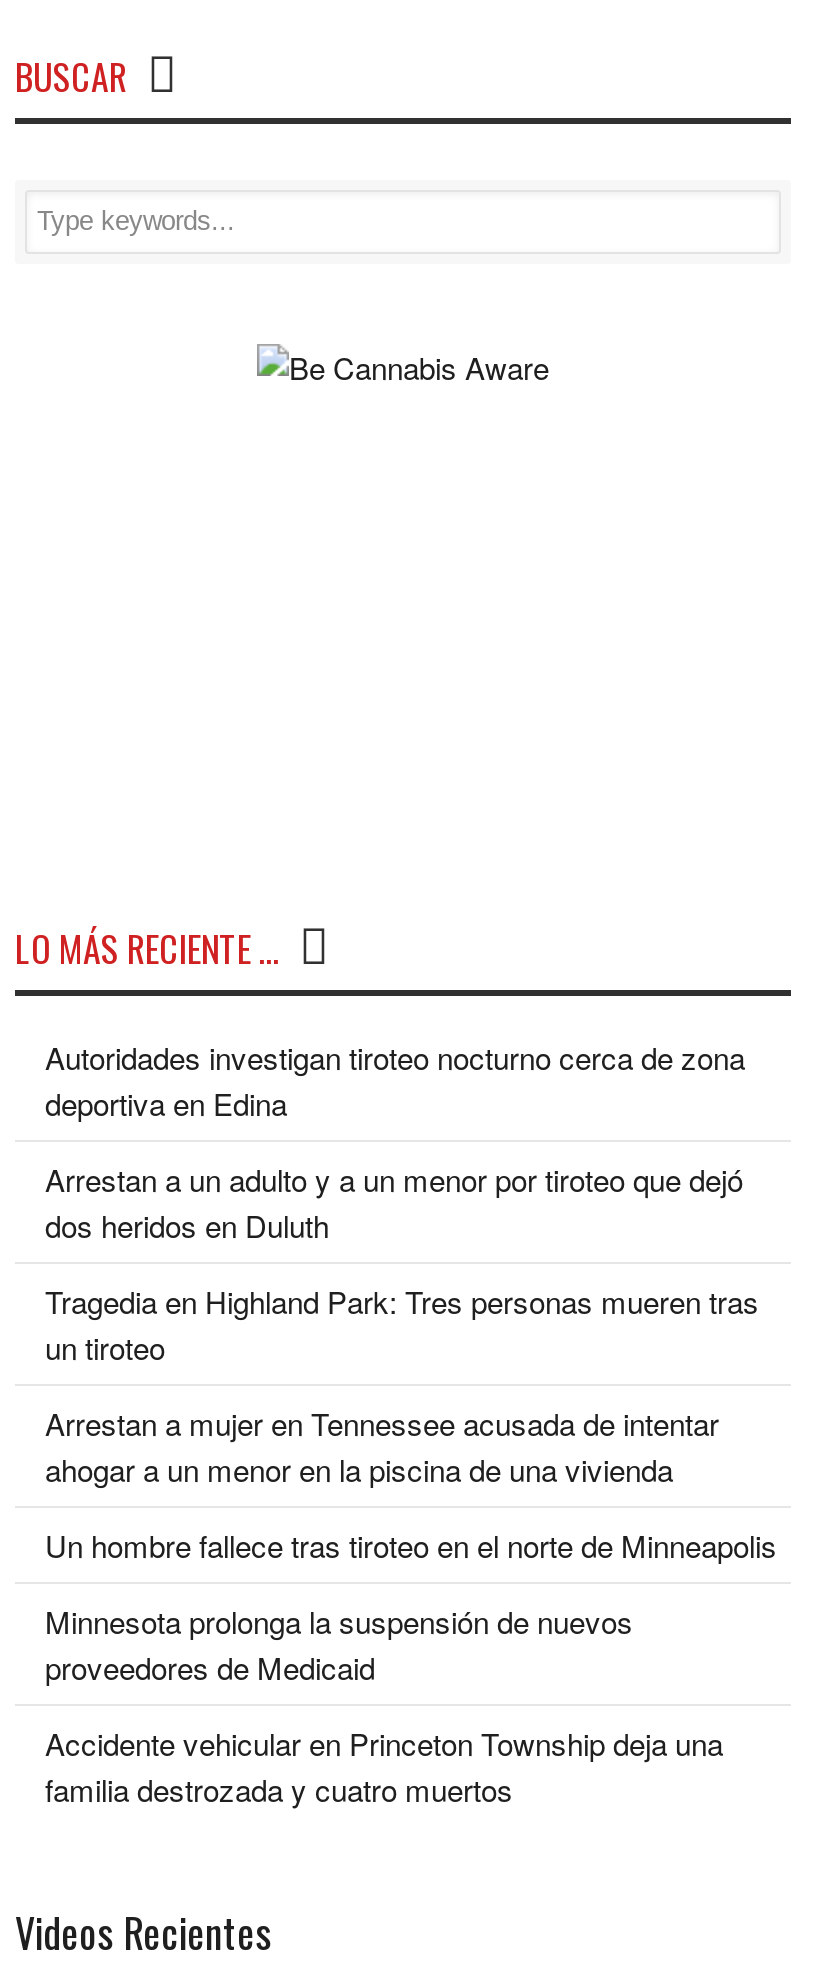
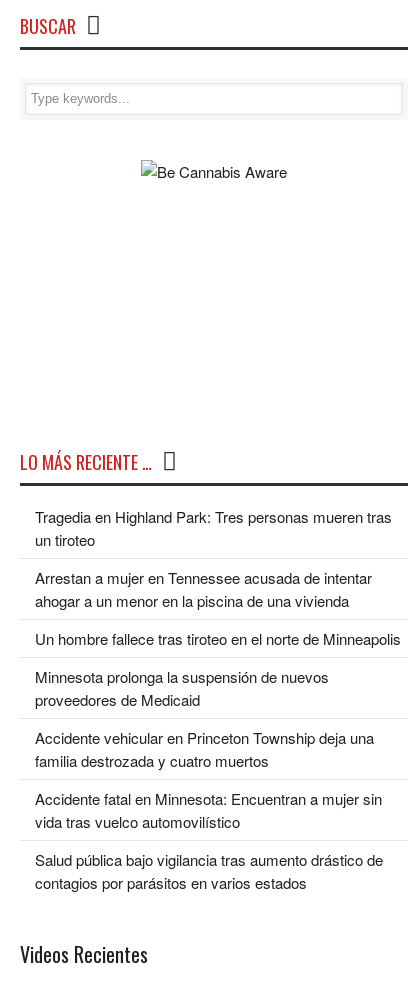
[45,1036,745,1246] Autoridades investigan tiroteo nocturno cerca de zona | deportiva en Edina | Arrestan a un adulto y a un menor por tiroteo que dejó | dos heridos en Duluth -> none
moved [45,1280,777,1810] -> [35,506,401,771]: Tragedia en Highland Park: Tres personas mueren tras | un tiroteo | Arrestan a mujer en Tennessee acusada de intentar | ... | Accidente vehicular en Princeton Township deja una | familia destrozada y cuatro muertos
none -> [35,788,383,893] Accidente fatal en Minnesota: Encuentran a mujer sin | vida tras vuelco automovilístico | Salud pública bajo vigilancia tras aumento drástico de | contagios por parásitos en varios estados

